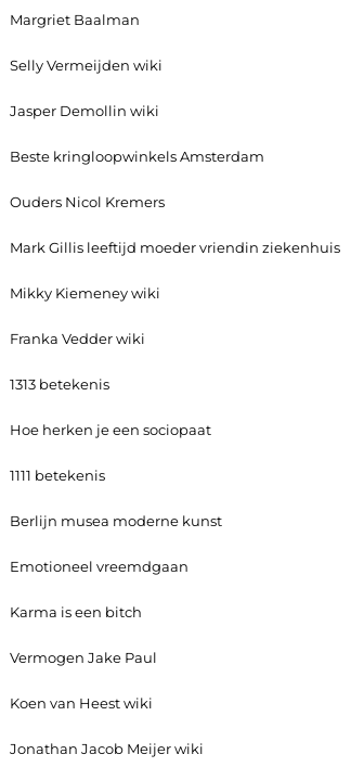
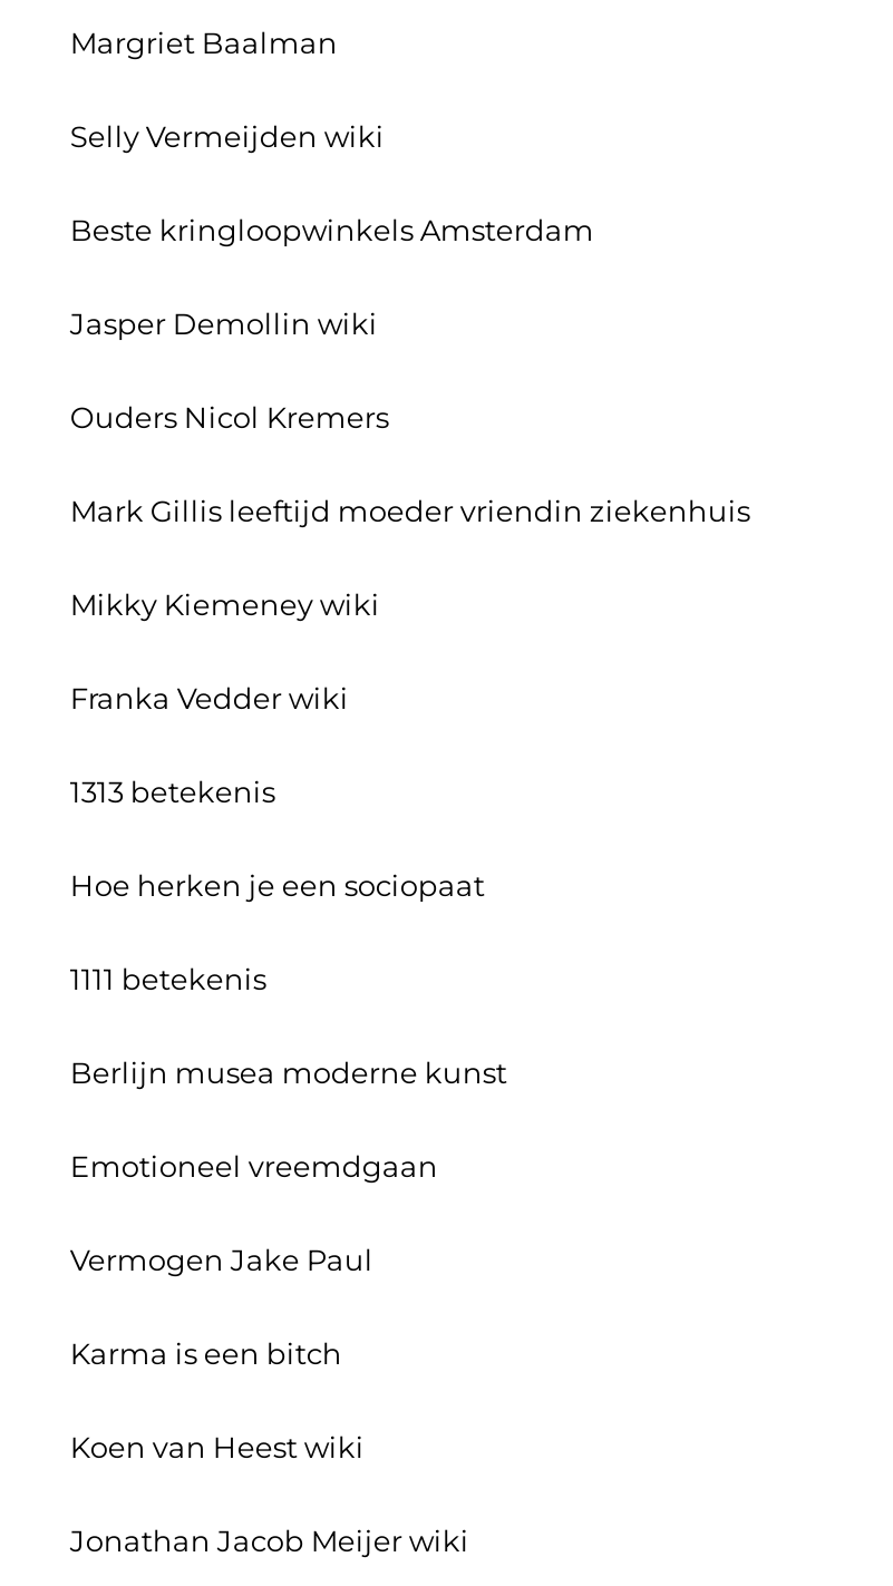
moved [10,102,160,120] -> [70,306,378,342]: Jasper Demollin wiki
moved [10,148,265,165] -> [70,212,594,248]: Beste kringloopwinkels Amsterdam
moved [10,604,142,621] -> [70,1336,342,1372]: Karma is een bitch
moved [10,649,158,666] -> [70,1242,373,1278]: Vermogen Jake Paul

